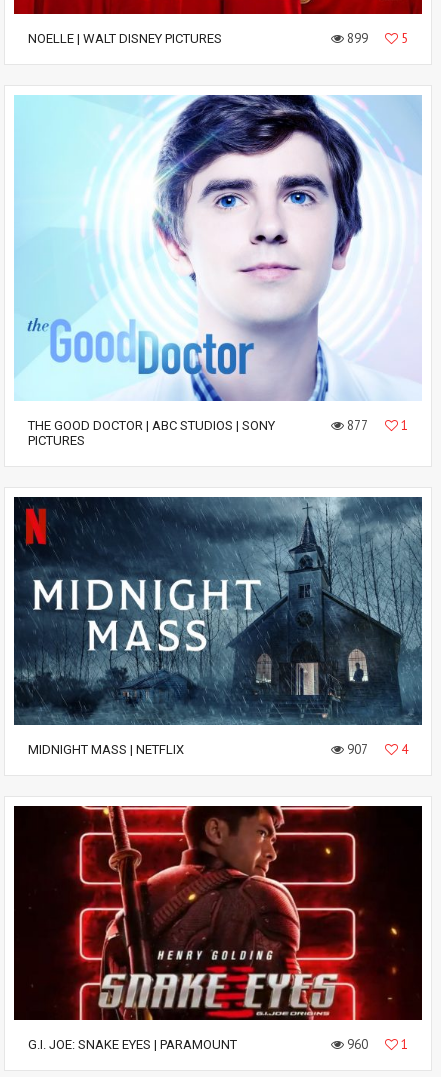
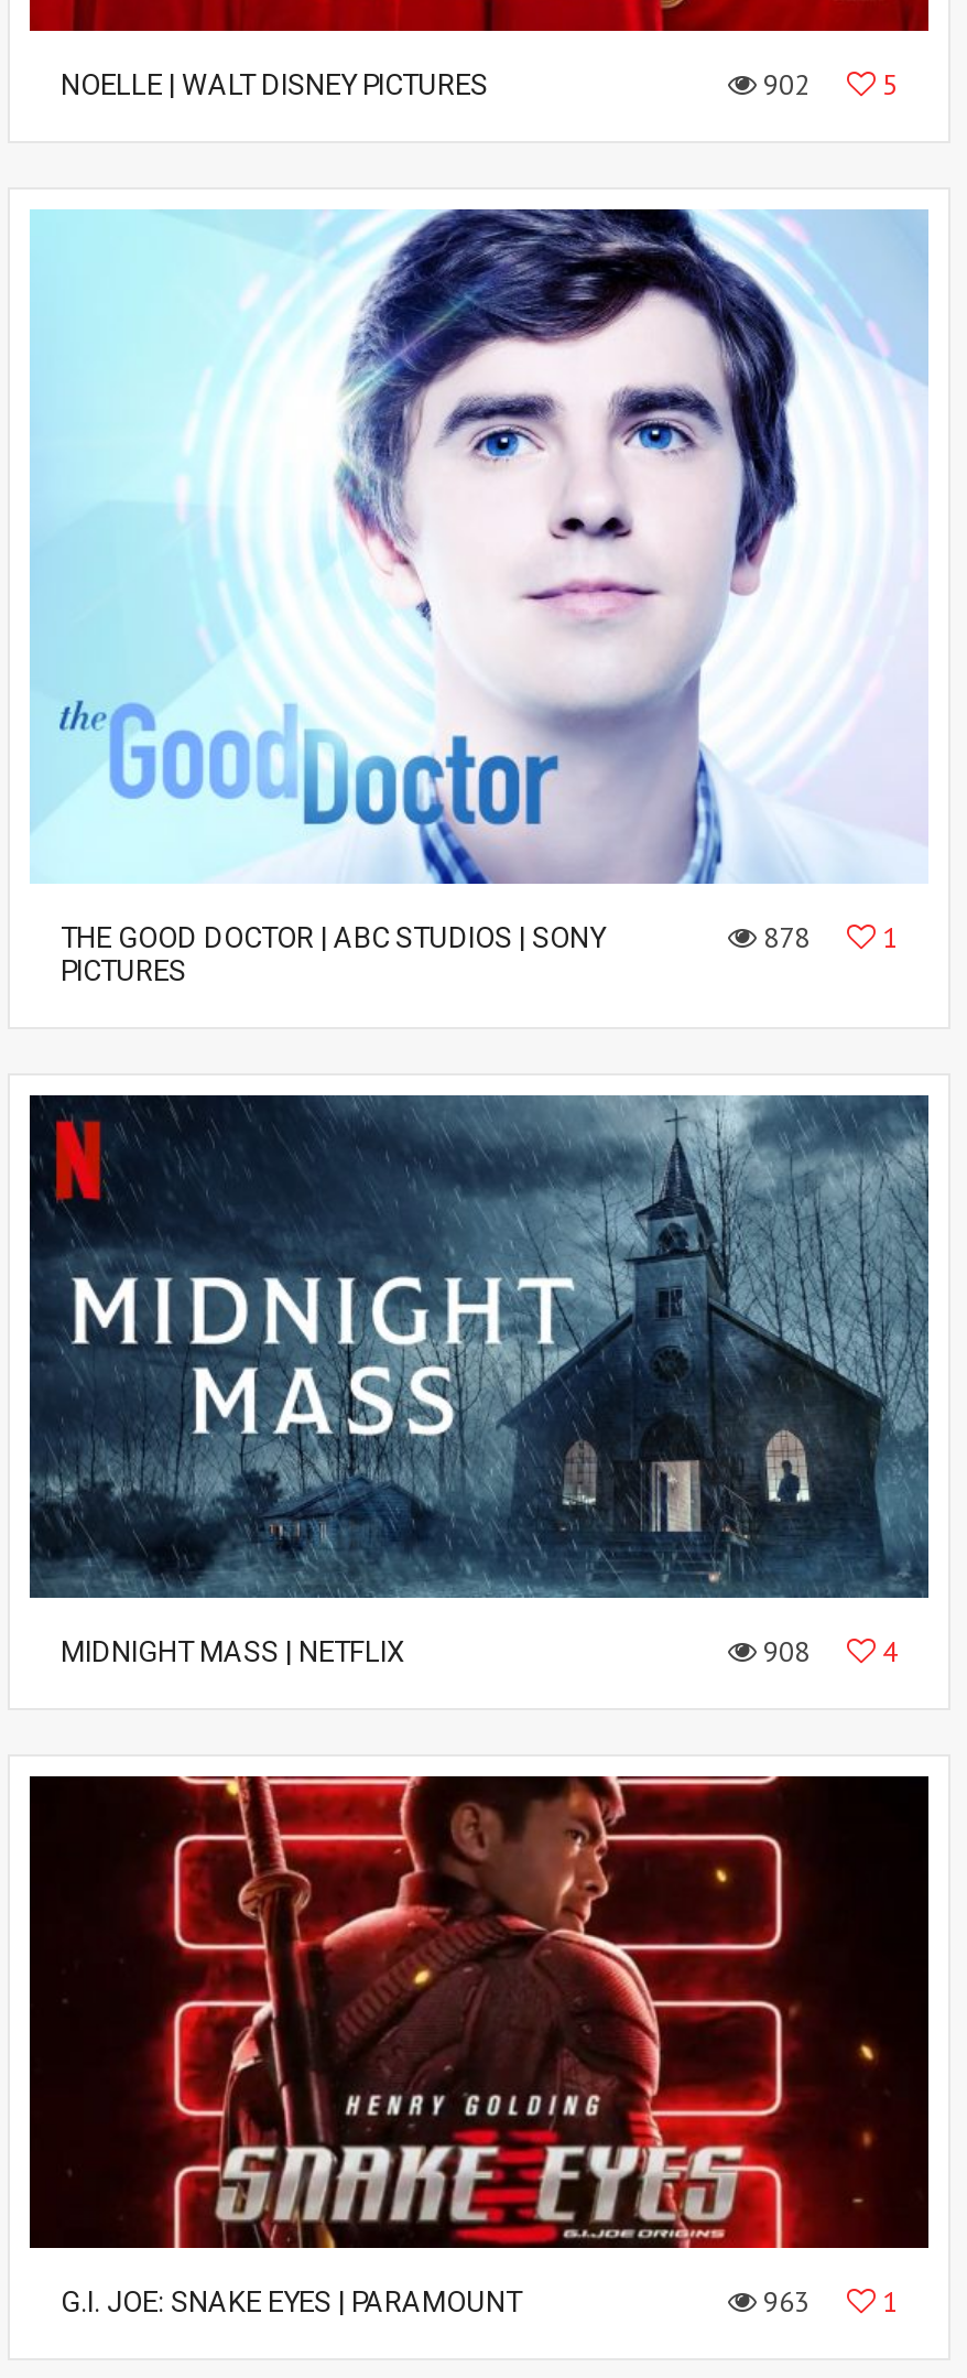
[347,29,408,46] 899 5 -> [763,65,898,102] 902 5
[347,416,408,433] 877 1 -> [763,918,898,955] 878 1
[347,741,408,758] 907 4 -> [763,1634,898,1672] 908 4
[347,1035,408,1052] 960 1 -> [763,2282,898,2320] 963 1

